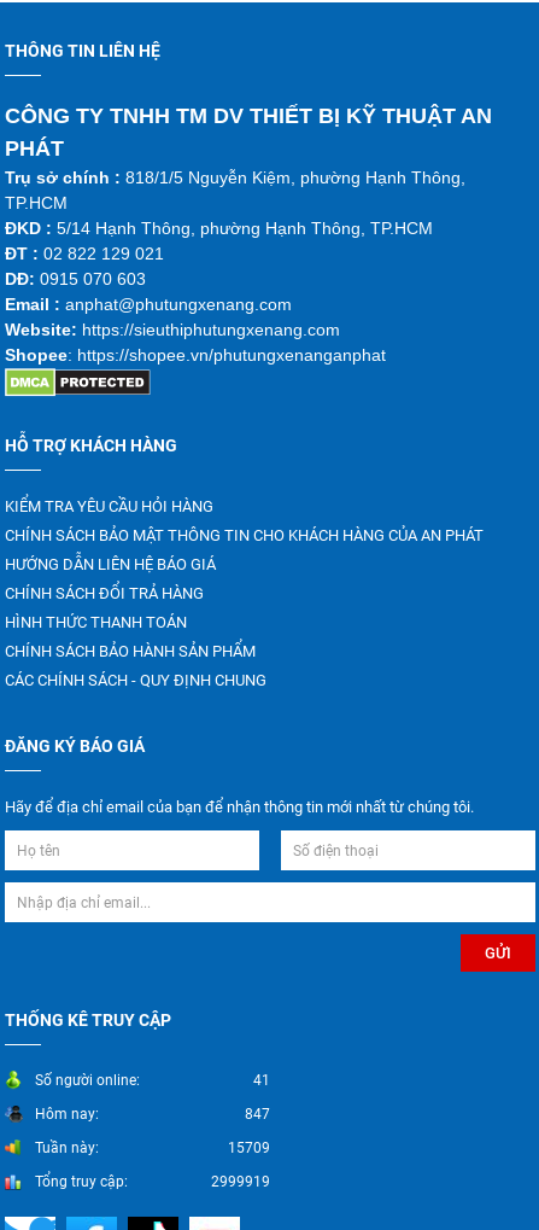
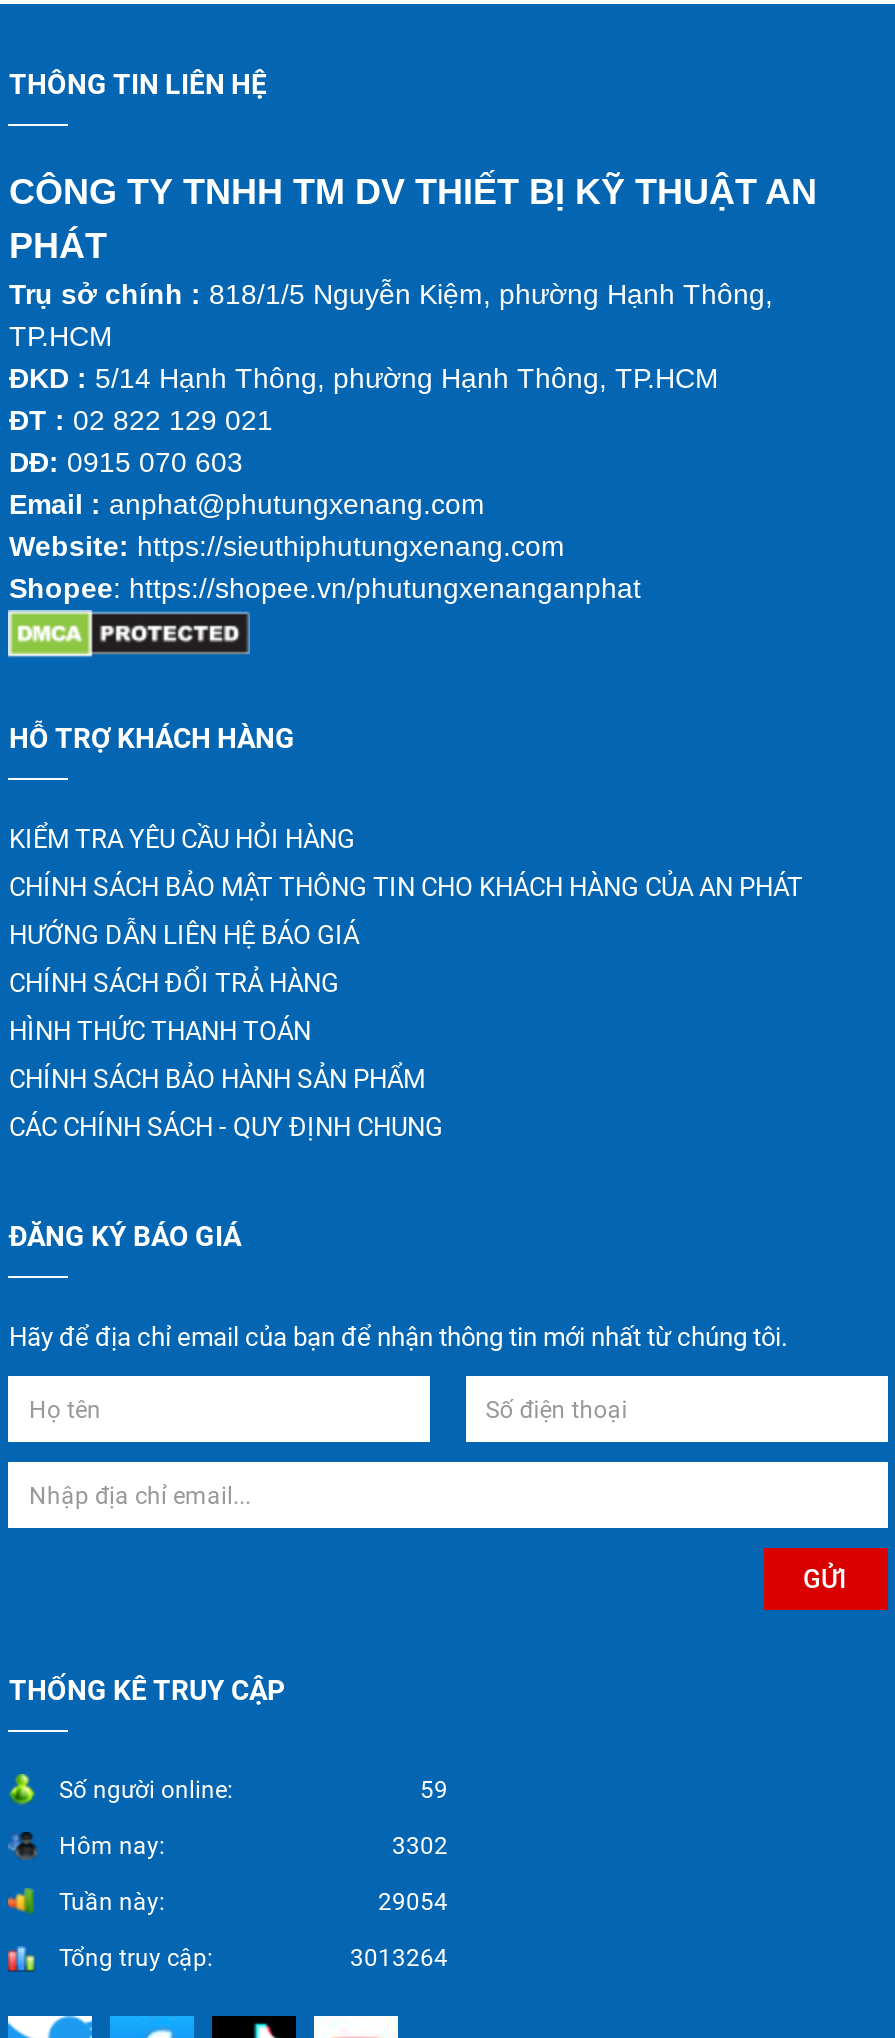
[253,1071,270,1088] 41 -> [420,1775,448,1803] 59
[245,1105,270,1122] 847 -> [392,1831,448,1859] 3302
[228,1139,270,1156] 15709 -> [378,1887,448,1915] 29054
[211,1173,270,1190] 2999919 -> [350,1943,448,1971] 3013264

